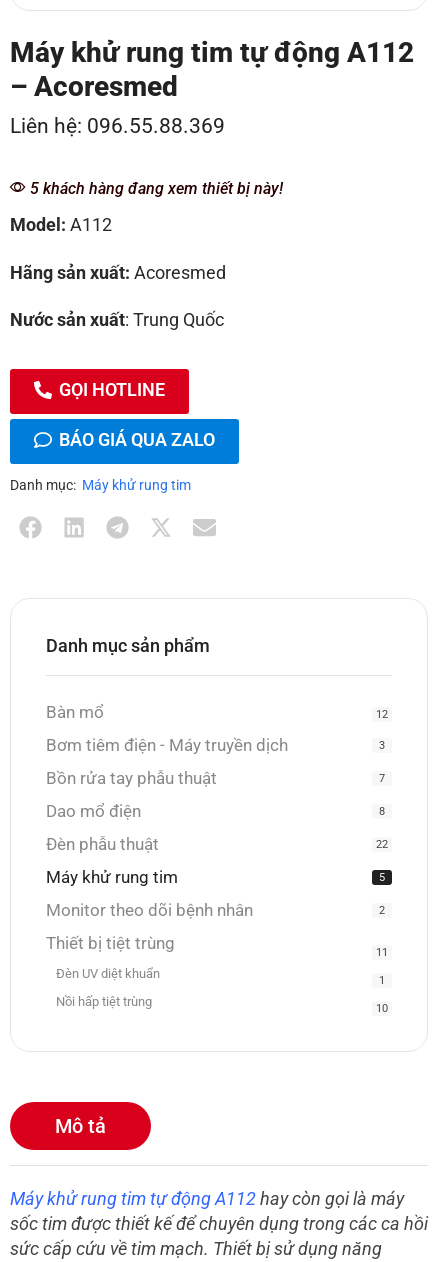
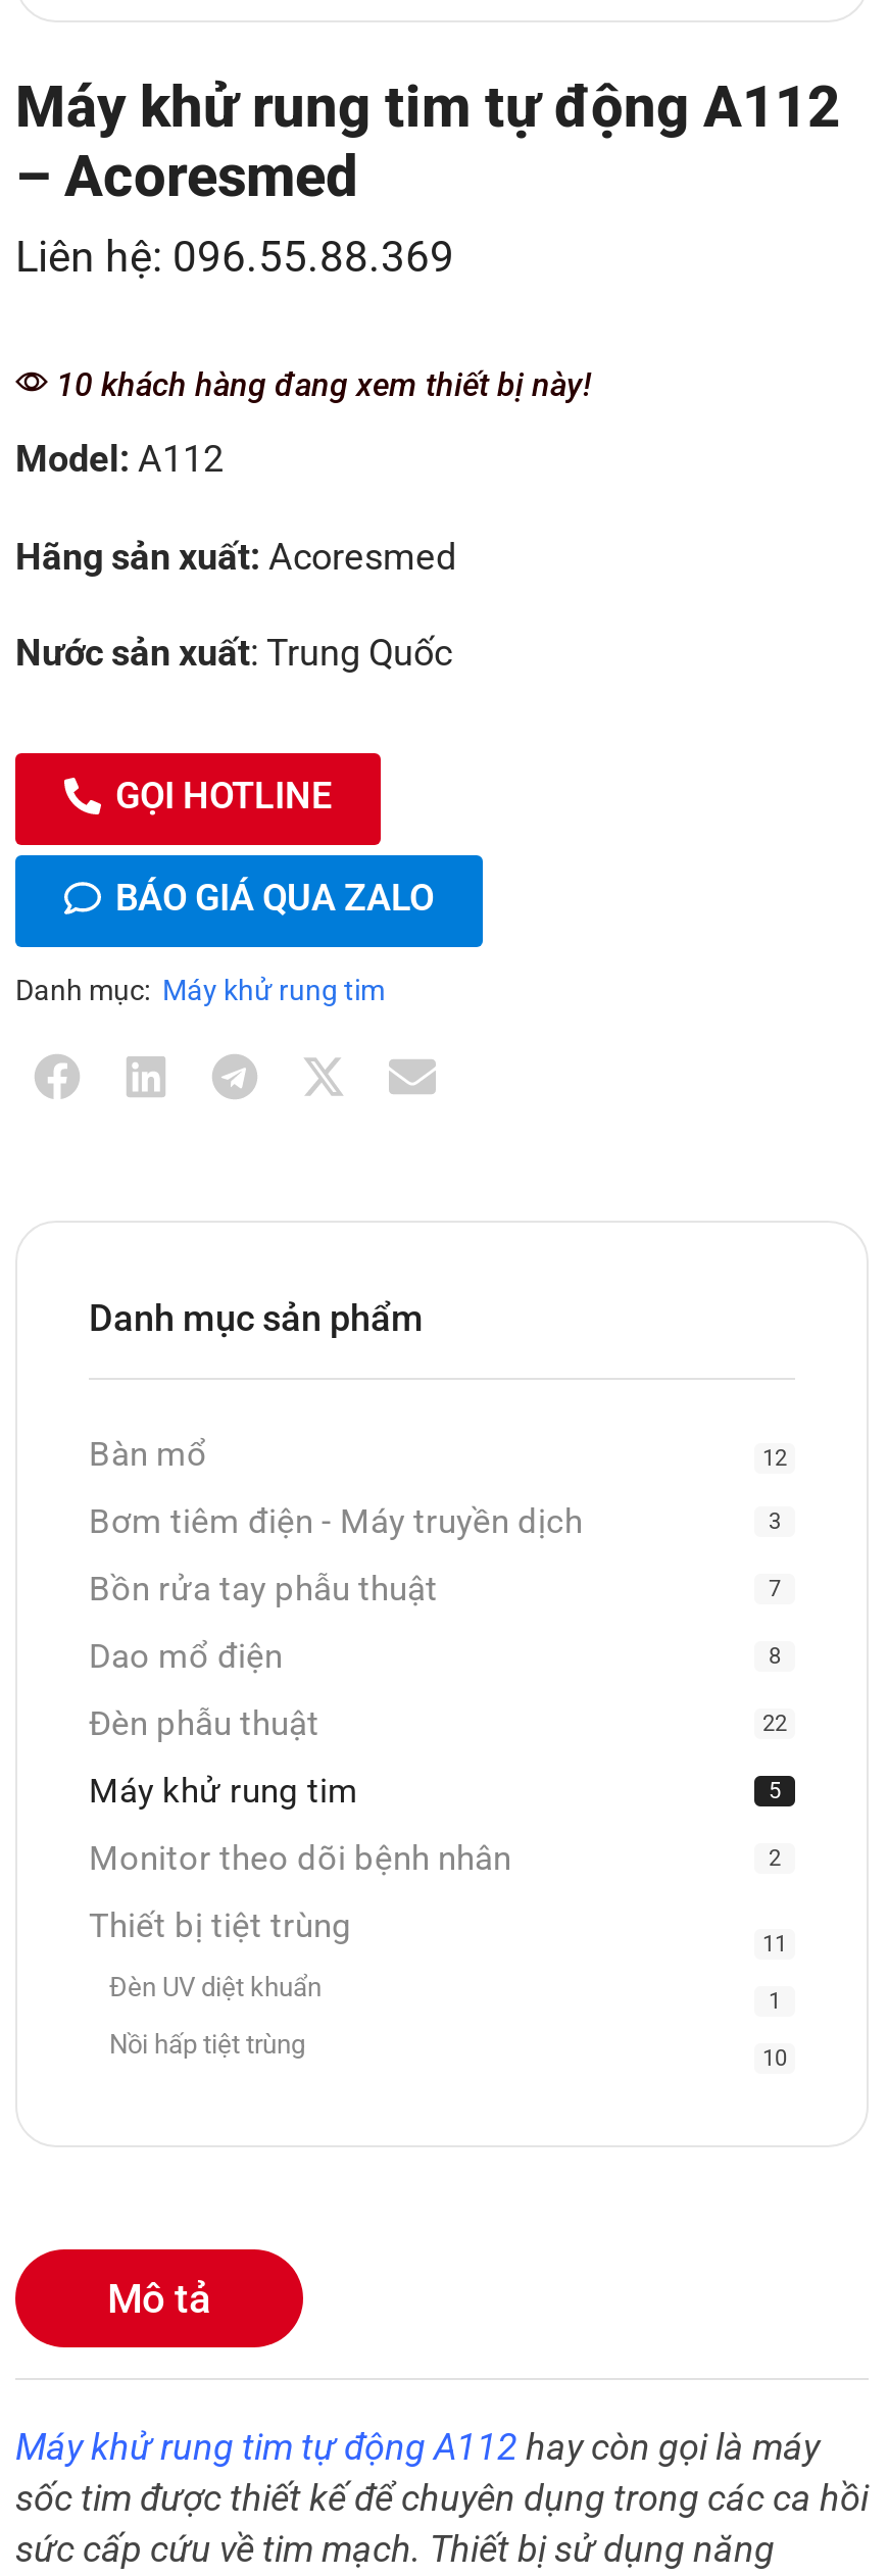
[26,179,283,198] 5 khách hàng đang xem thiết bị này! -> [48,365,591,404] 10 khách hàng đang xem thiết bị này!

